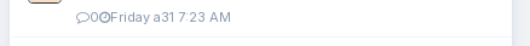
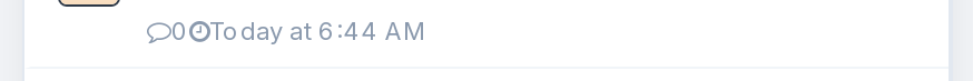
[90,8,231,25] 0 Friday a31 7:23 AM -> [171,16,425,47] 0 Today at 6:44 AM

